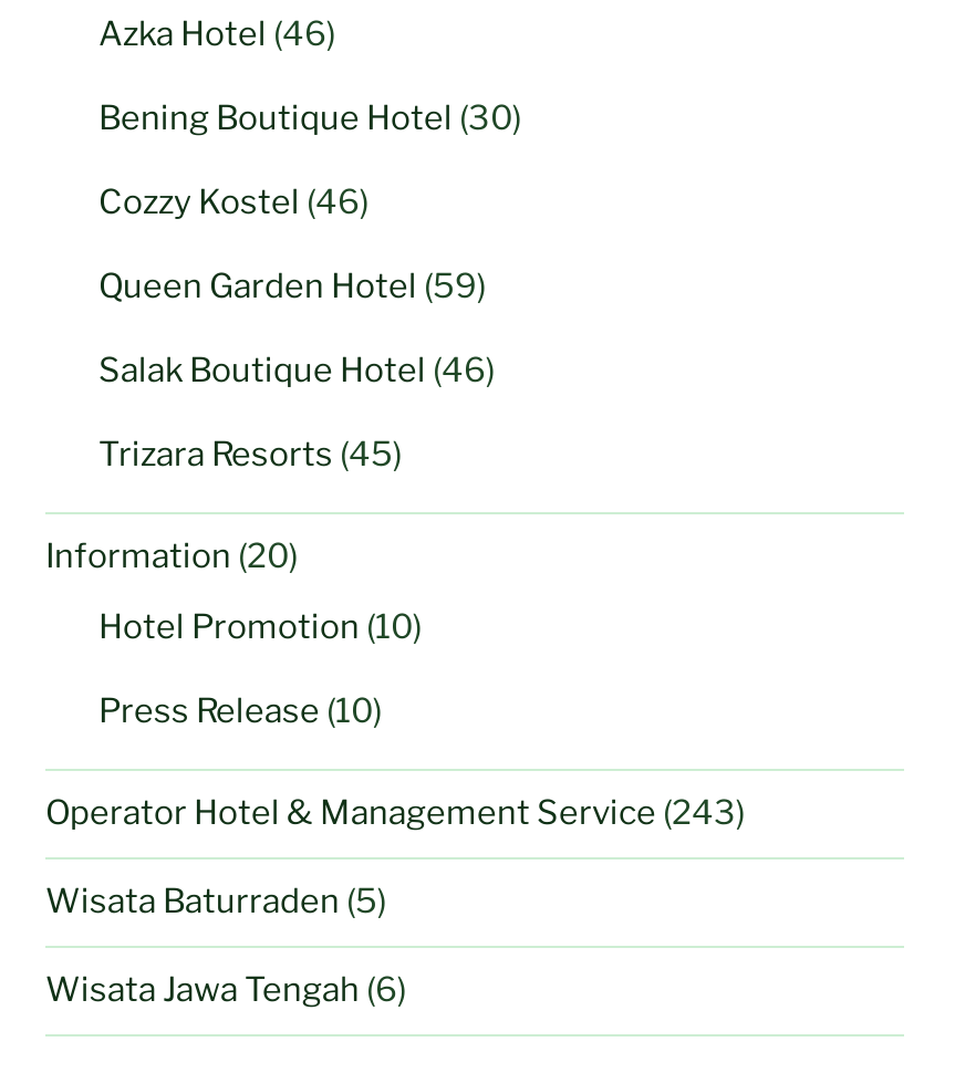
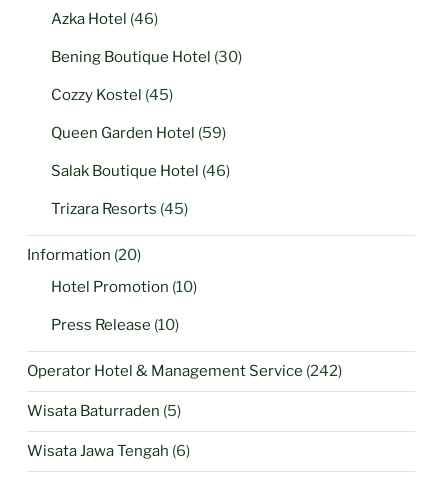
[98,181,368,221] Cozzy Kostel (46) -> [51,85,173,103] Cozzy Kostel (45)
[45,793,745,833] Operator Hotel & Management Service (243) -> [27,362,342,380] Operator Hotel & Management Service (242)

